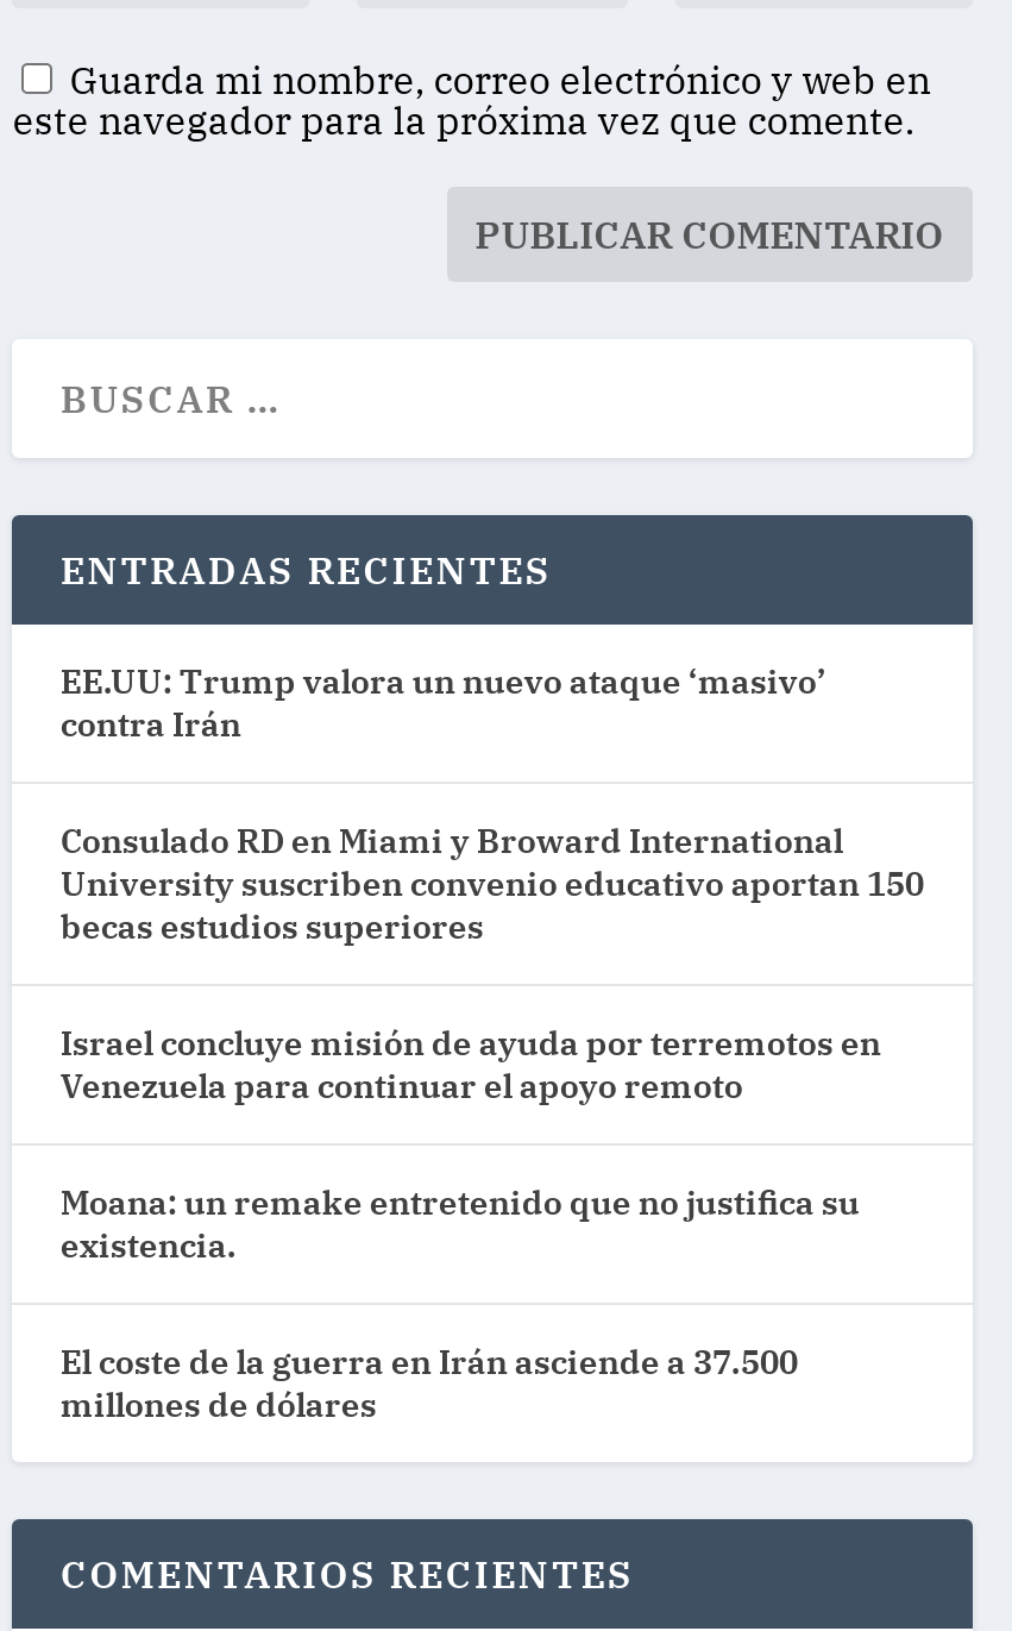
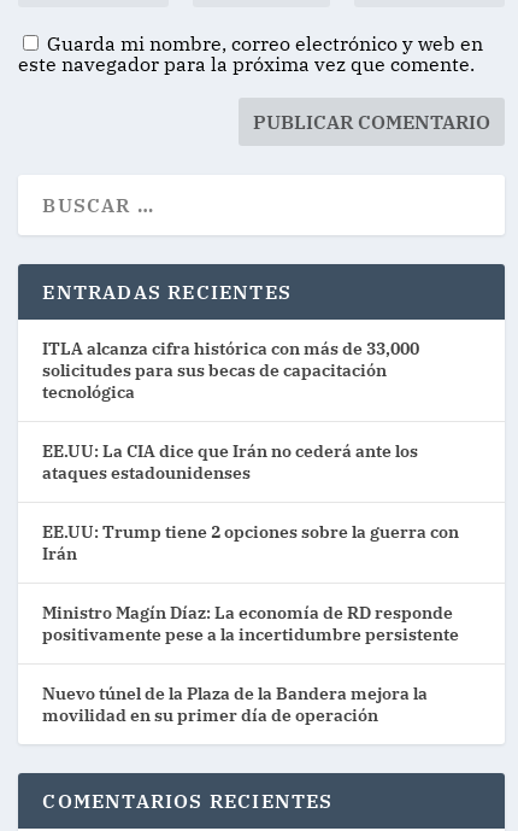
[60,660,826,746] EE.UU: Trump valora un nuevo ataque ‘masivo’ | contra Irán -> [43,338,420,403] ITLA alcanza cifra histórica con más de 33,000 | solicitudes para sus becas de capacitación | tecnológica
[60,820,924,948] Consulado RD en Miami y Broward International | University suscriben convenio educativo aportan 150 | becas estudios superiores -> [43,440,418,484] EE.UU: La CIA dice que Irán no cederá ante los | ataques estadounidenses
[60,1022,881,1108] Israel concluye misión de ayuda por terremotos en | Venezuela para continuar el apoyo remoto -> [43,521,459,565] EE.UU: Trump tiene 2 opciones sobre la guerra con | Irán
[60,1182,860,1267] Moana: un remake entretenido que no justifica su | existencia. -> [43,602,459,645] Ministro Magín Díaz: La economía de RD responde | positivamente pese a la incertidumbre persistente
[60,1341,798,1427] El coste de la guerra en Irán asciende a 37.500 | millones de dólares -> [43,683,428,726] Nuevo túnel de la Plaza de la Bandera mejora la | movilidad en su primer día de operación

